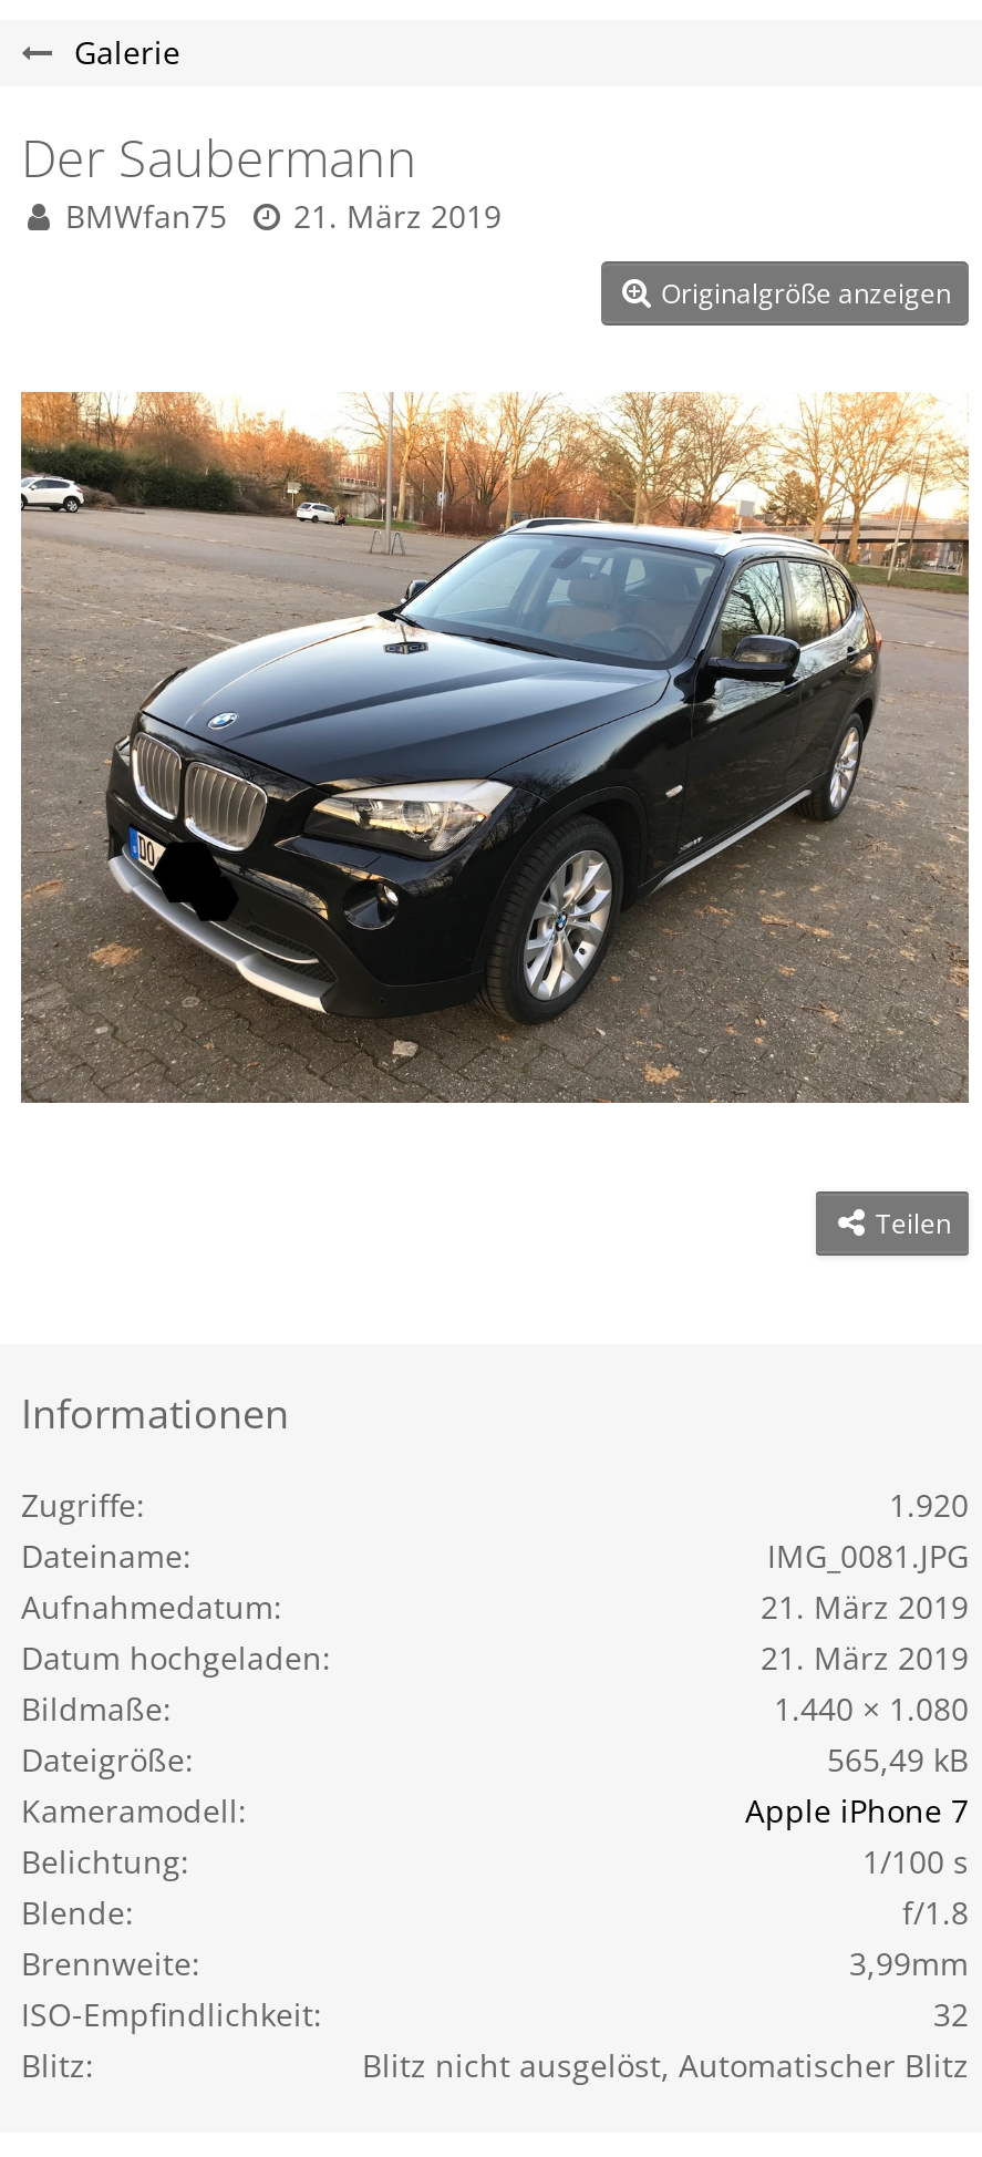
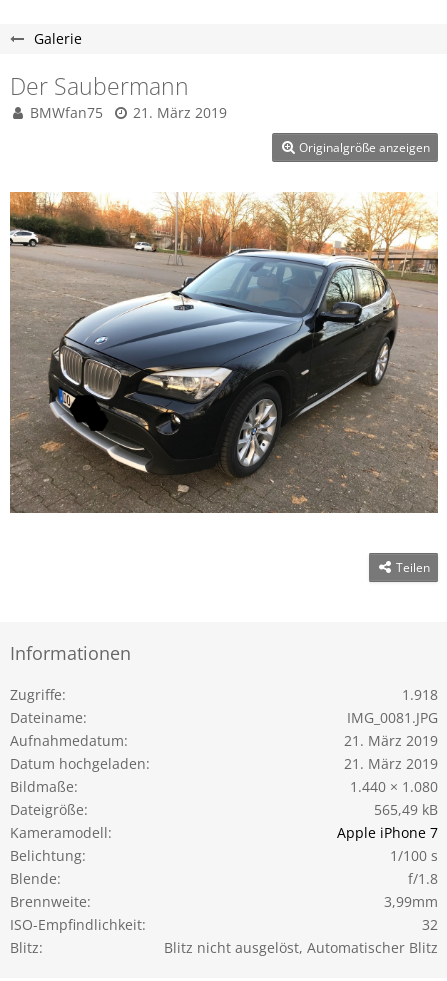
[889,1484,969,1526] 1.920 -> [402,685,438,704] 1.918

